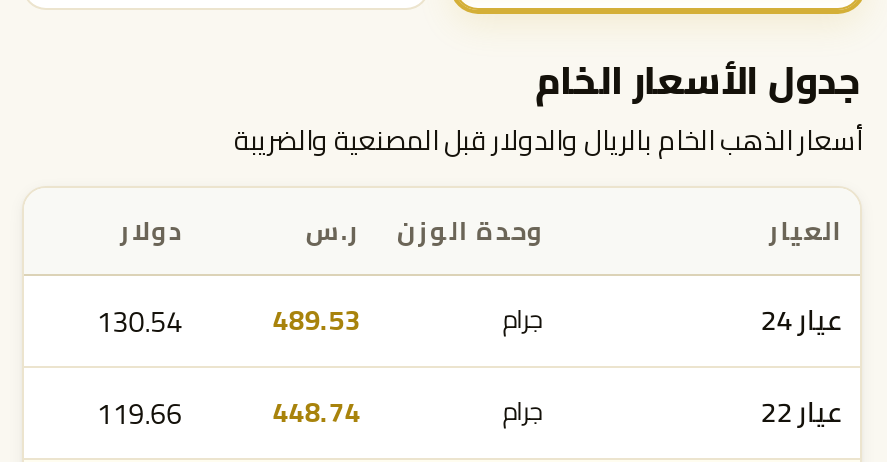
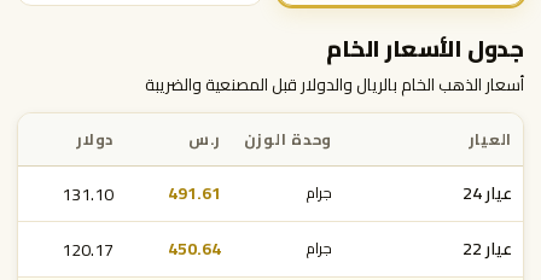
[96,295,182,349] 130.54 -> [62,178,114,210] 131.10
[272,295,360,347] 489.53 -> [168,178,221,209] 491.61
[96,387,182,441] 119.66 -> [62,233,114,266] 120.17
[272,387,360,439] 448.74 -> [168,233,221,265] 450.64

